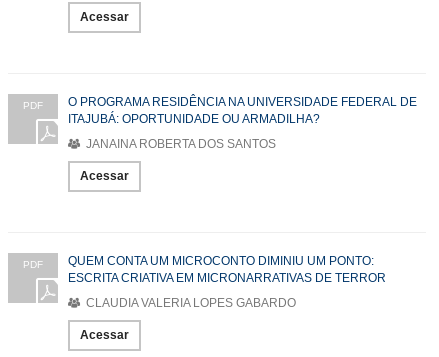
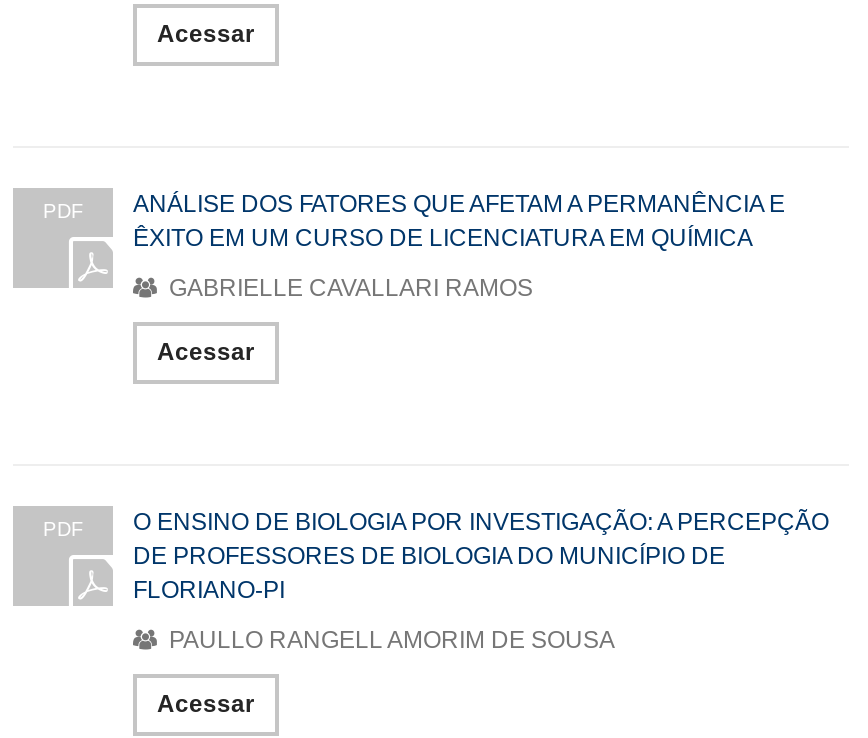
[68,95,417,126] O PROGRAMA RESIDÊNCIA NA UNIVERSIDADE FEDERAL DE | ITAJUBÁ: OPORTUNIDADE OU ARMADILHA? -> [133,189,785,251] ANÁLISE DOS FATORES QUE AFETAM A PERMANÊNCIA E | ÊXITO EM UM CURSO DE LICENCIATURA EM QUÍMICA
[83,137,276,151] JANAINA ROBERTA DOS SANTOS -> [163,273,533,301] GABRIELLE CAVALLARI RAMOS
[68,254,386,285] QUEM CONTA UM MICROCONTO DIMINIU UM PONTO: | ESCRITA CRIATIVA EM MICRONARRATIVAS DE TERROR -> [133,507,829,603] O ENSINO DE BIOLOGIA POR INVESTIGAÇÃO: A PERCEPÇÃO | DE PROFESSORES DE BIOLOGIA DO MUNICÍPIO DE | FLORIANO-PI
[83,296,296,310] CLAUDIA VALERIA LOPES GABARDO -> [163,625,615,653] PAULLO RANGELL AMORIM DE SOUSA

